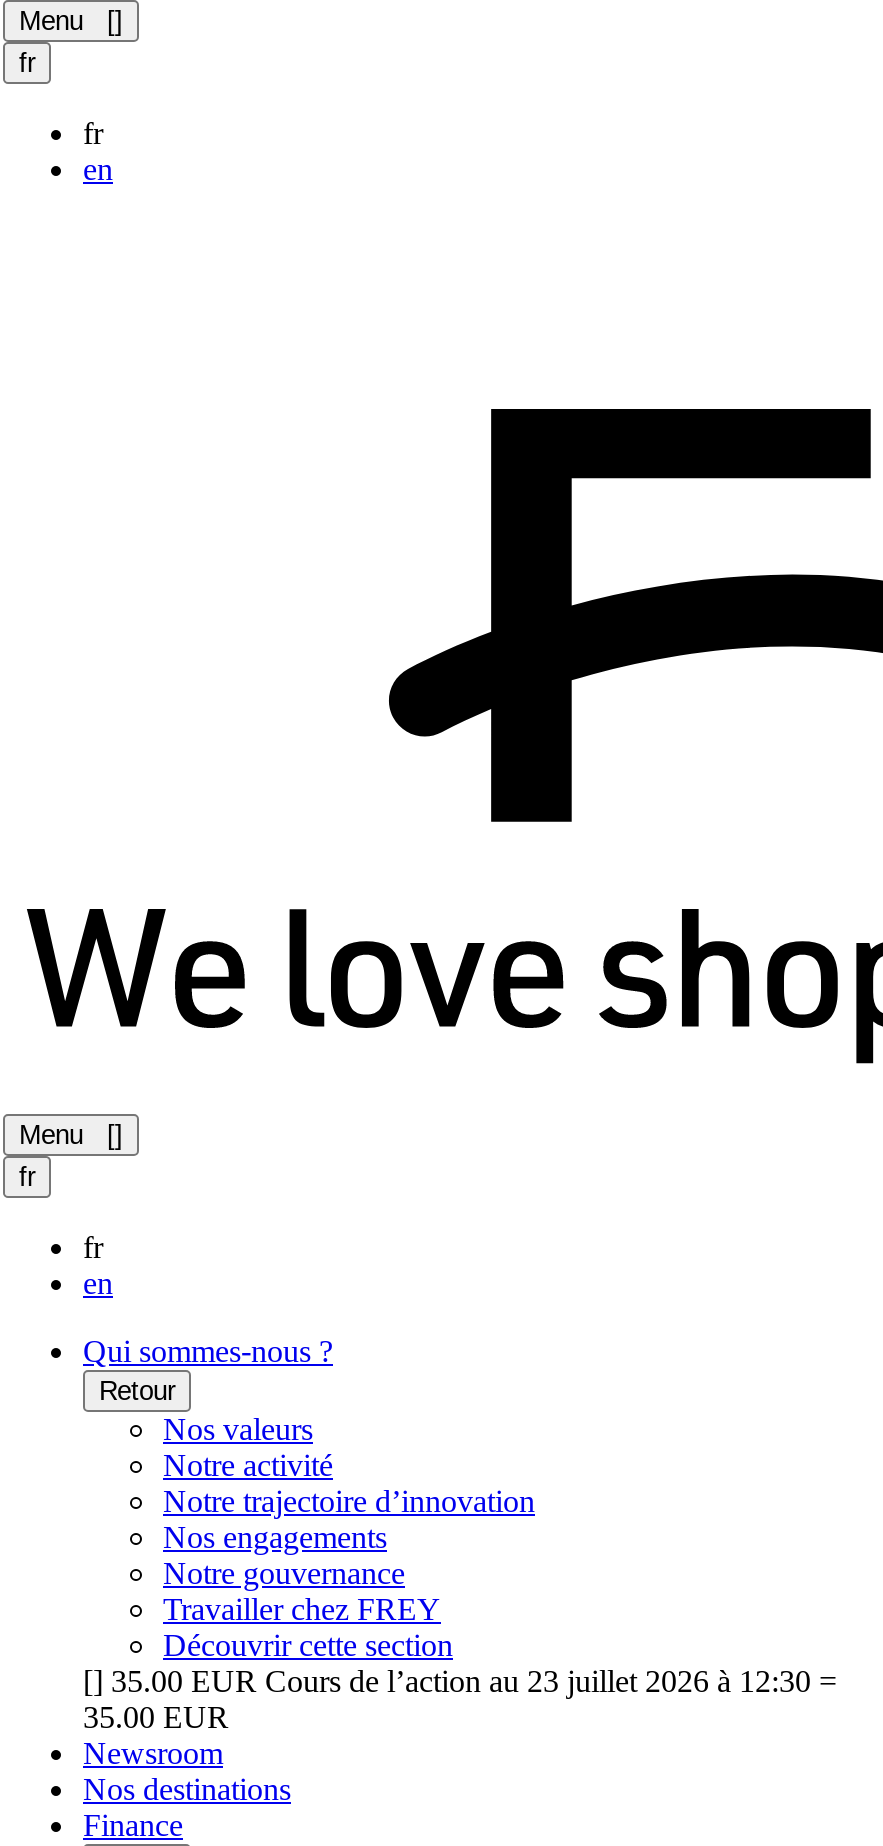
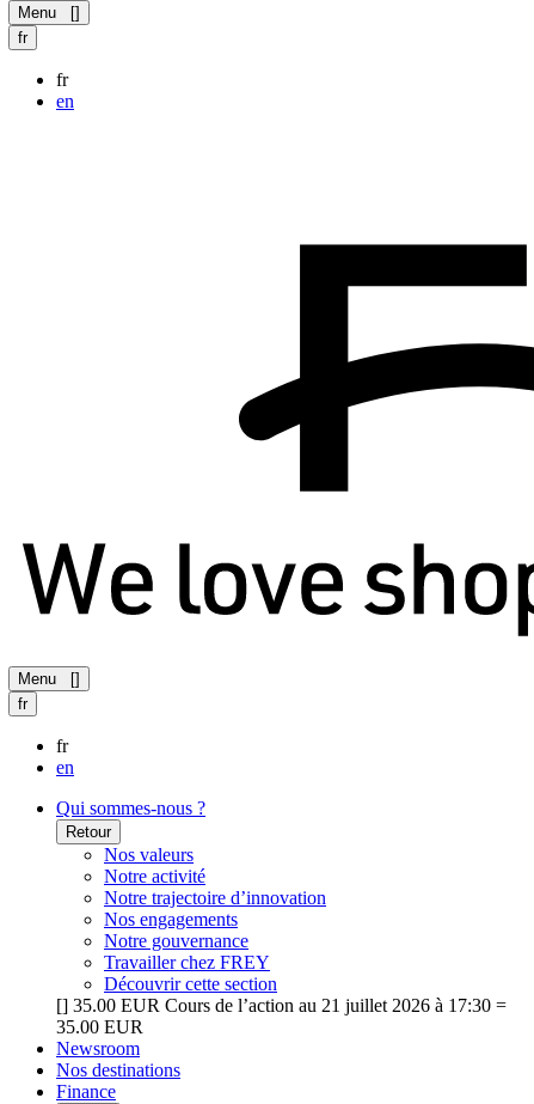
[83,1664,837,1698] [] 35.00 EUR Cours de l’action au 23 juillet 2026 à 12:30 = -> [56,995,507,1015] [] 35.00 EUR Cours de l’action au 21 juillet 2026 à 17:30 =

